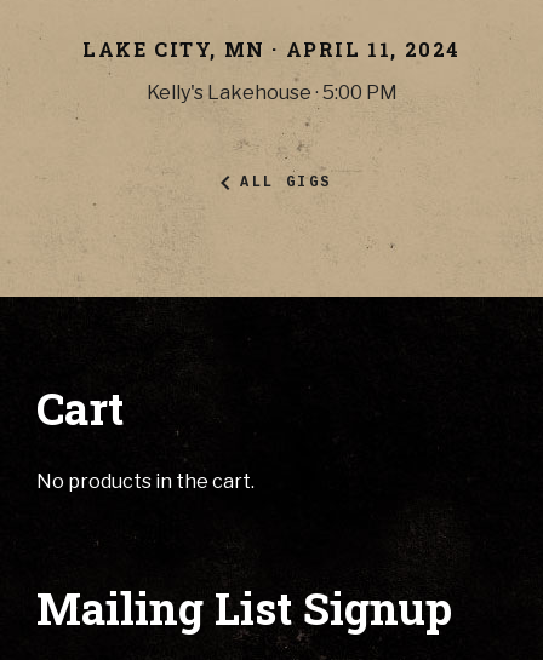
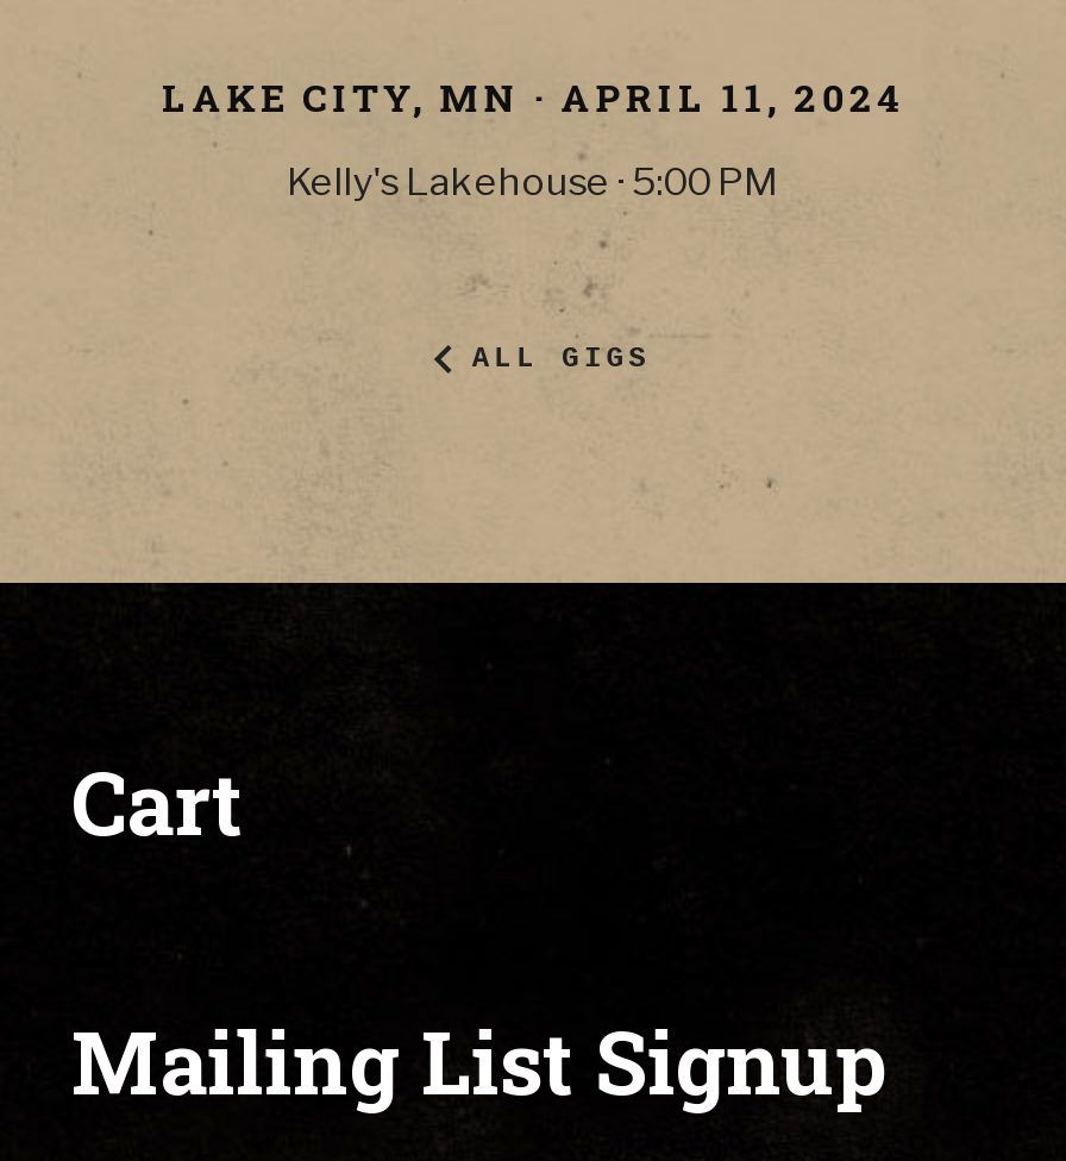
[36,469,255,492] No products in the cart. -> none

